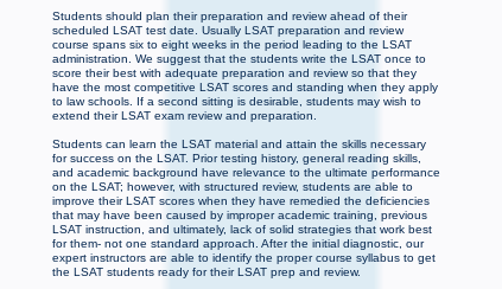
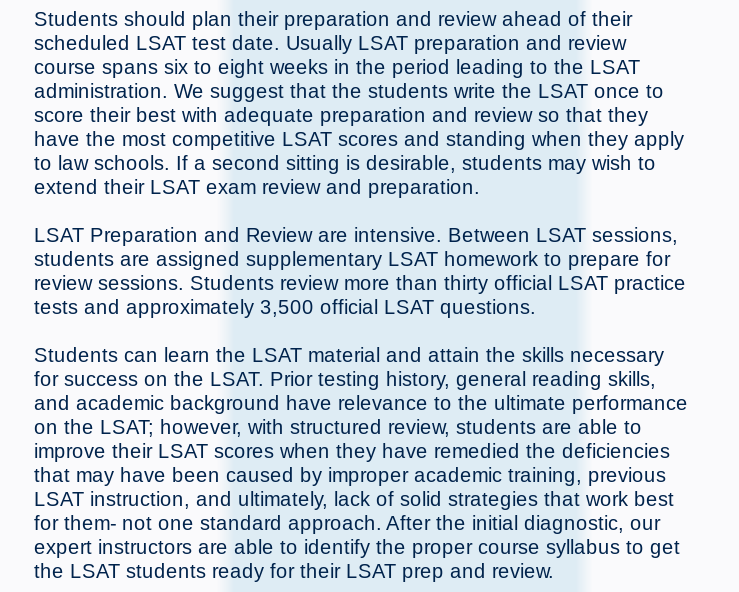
none -> [34,225,686,319] LSAT Preparation and Review are intensive. Between LSAT sessions, | students are assigned supplementary LSAT homework to prepare for | review sessions. Students review more than thirty official LSAT practice | tests and approximately 3,500 official LSAT questions.

